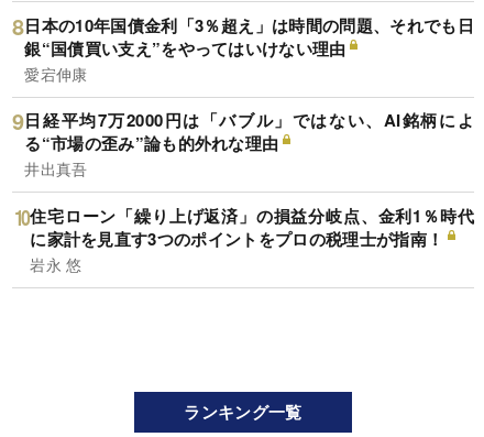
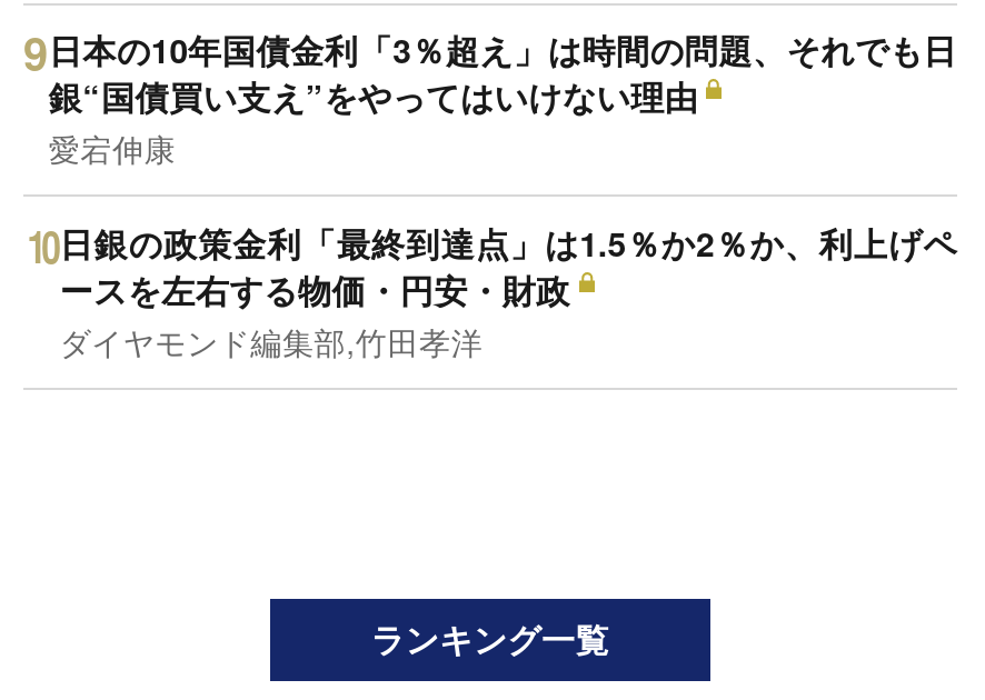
[25,108,474,275] 日経平均7万2000円は「バブル」ではない、AI銘柄によ | る“市場の歪み”論も的外れな理由 | 井出真吾 | 住宅ローン「繰り上げ返済」の損益分岐点、金利1％時代 | に家計を見直す3つのポイントをプロの税理士が指南！ | 岩永 悠 -> [59,218,957,363] 日銀の政策金利「最終到達点」は1.5％か2％か、利上げペ | ースを左右する物価・円安・財政 | ダイヤモンド編集部,竹田孝洋

